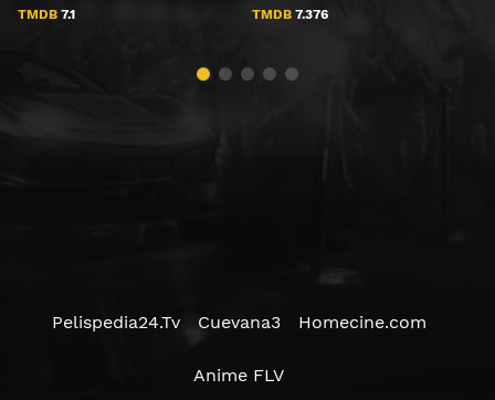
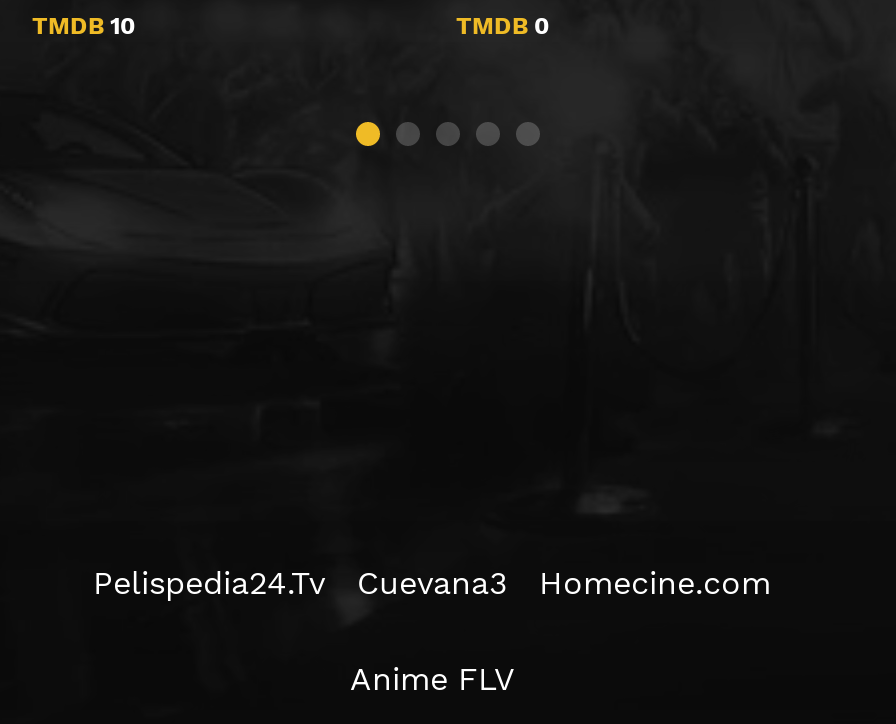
[18,7,75,22] TMDB 7.1 -> [32,12,136,40] TMDB 10
[252,7,328,22] TMDB 7.376 -> [456,12,550,40] TMDB 0

